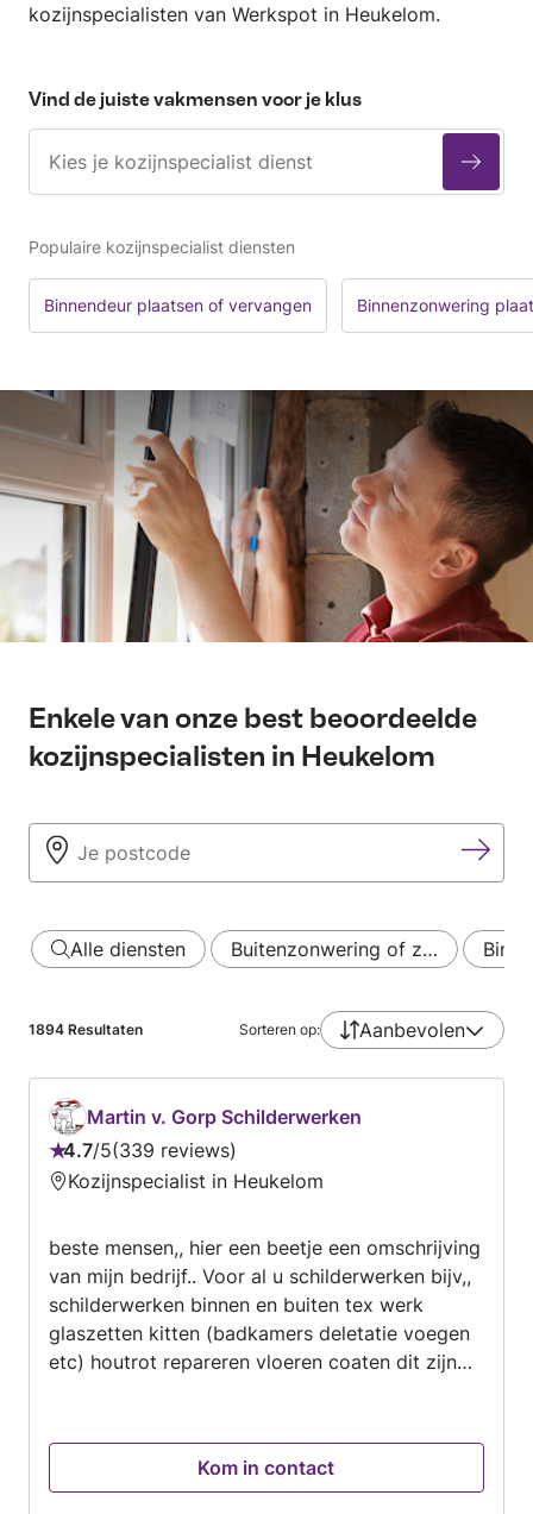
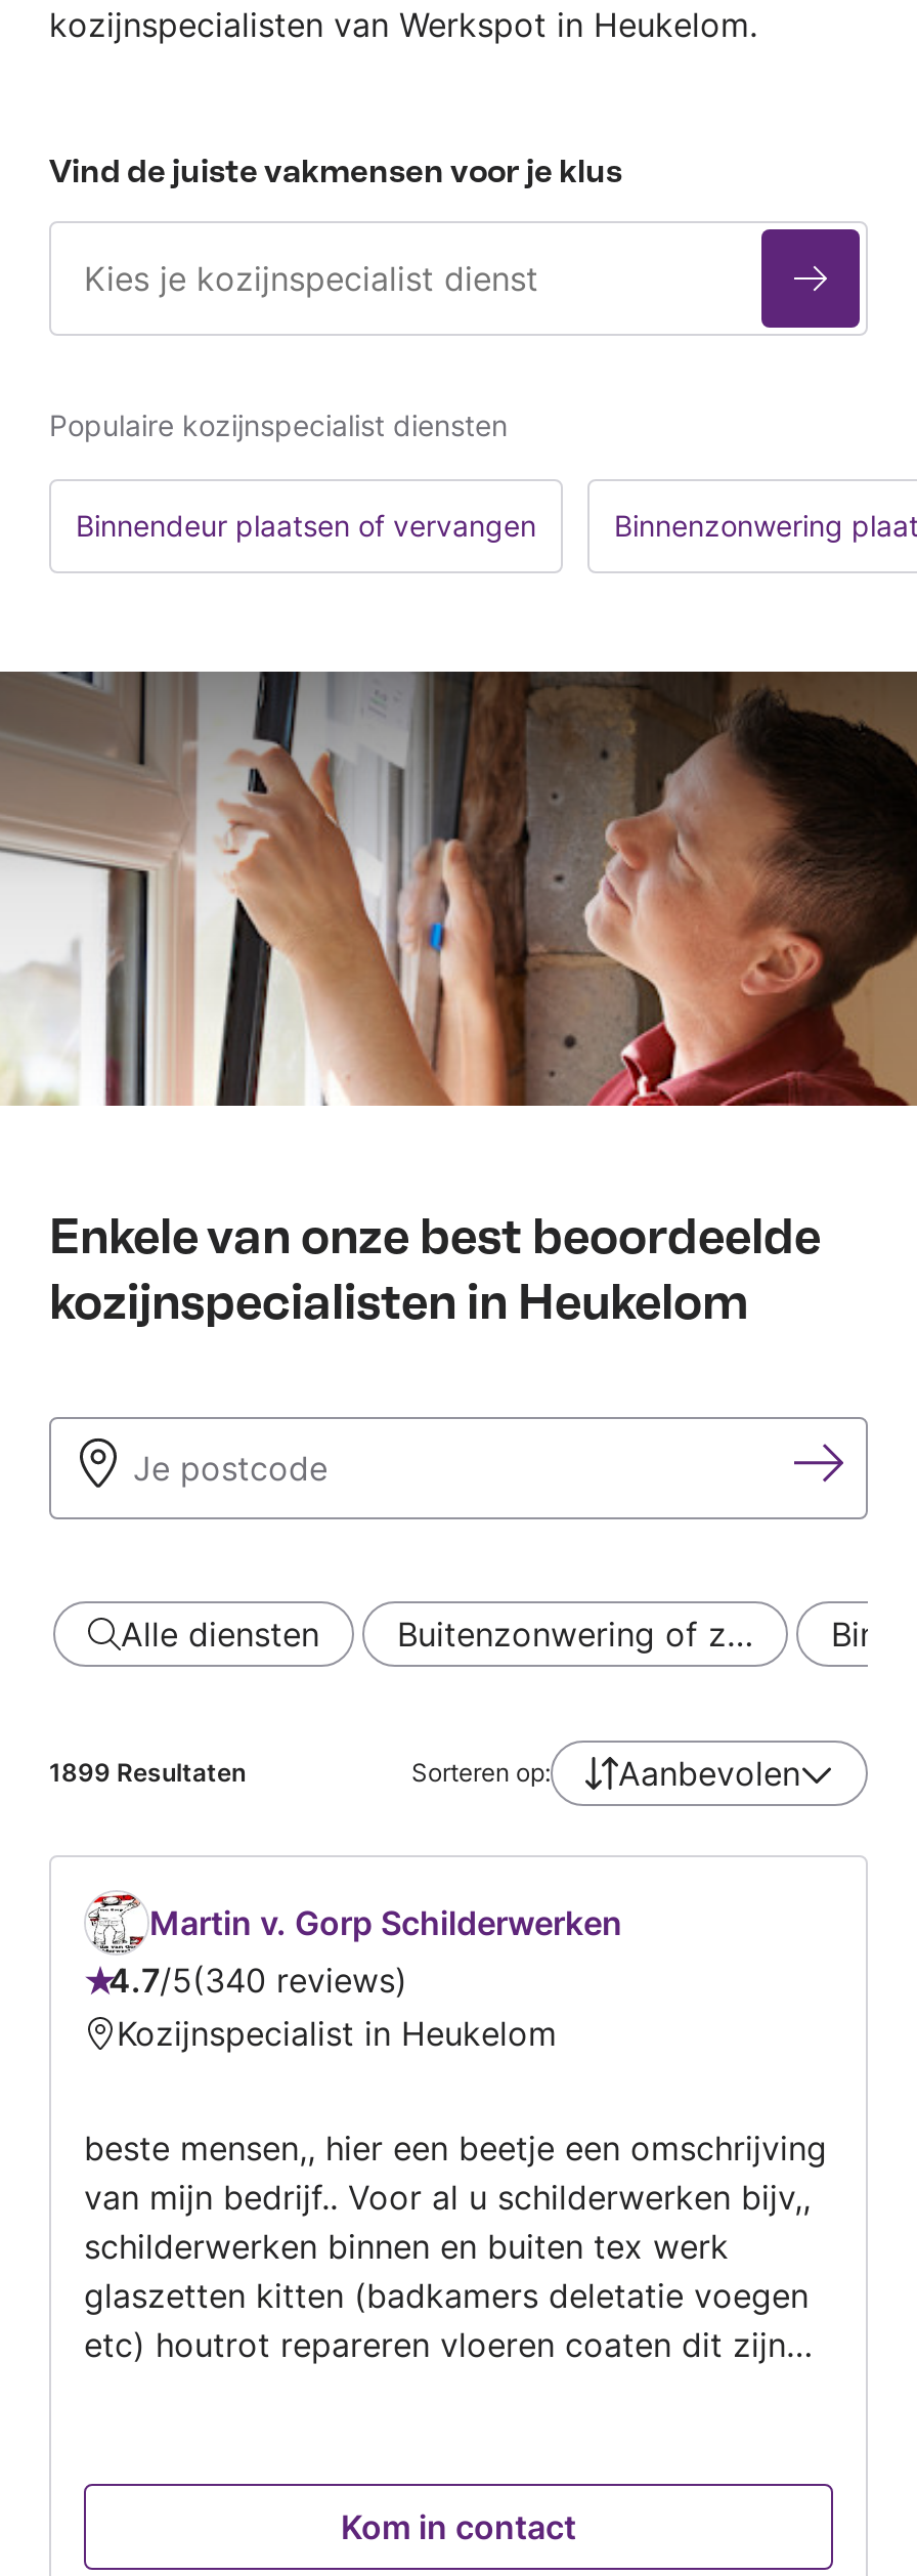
[29,1020,143,1038] 1894 Resultaten -> [49,1757,246,1788] 1899 Resultaten
[63,1138,230,1162] 4.7/5 339 reviews -> [108,1960,395,2001] 4.7/5 340 reviews

